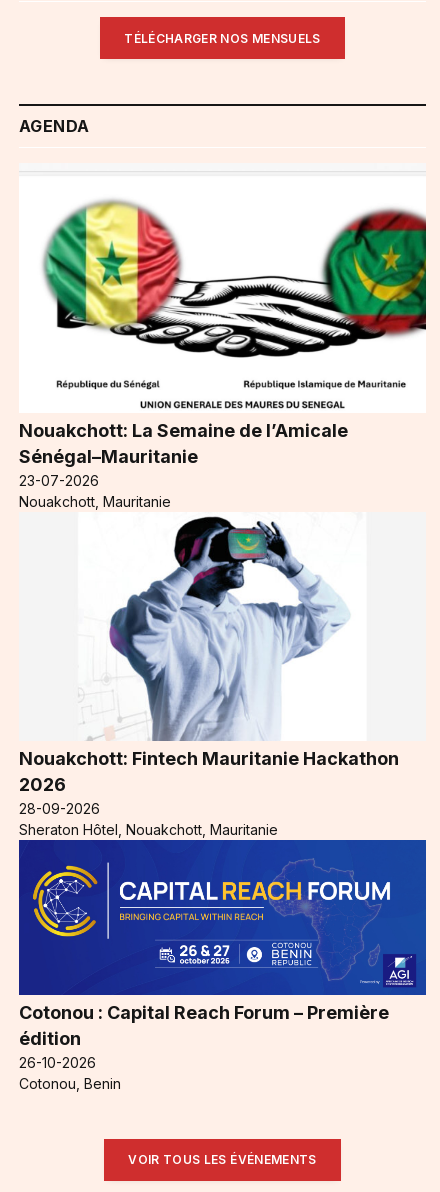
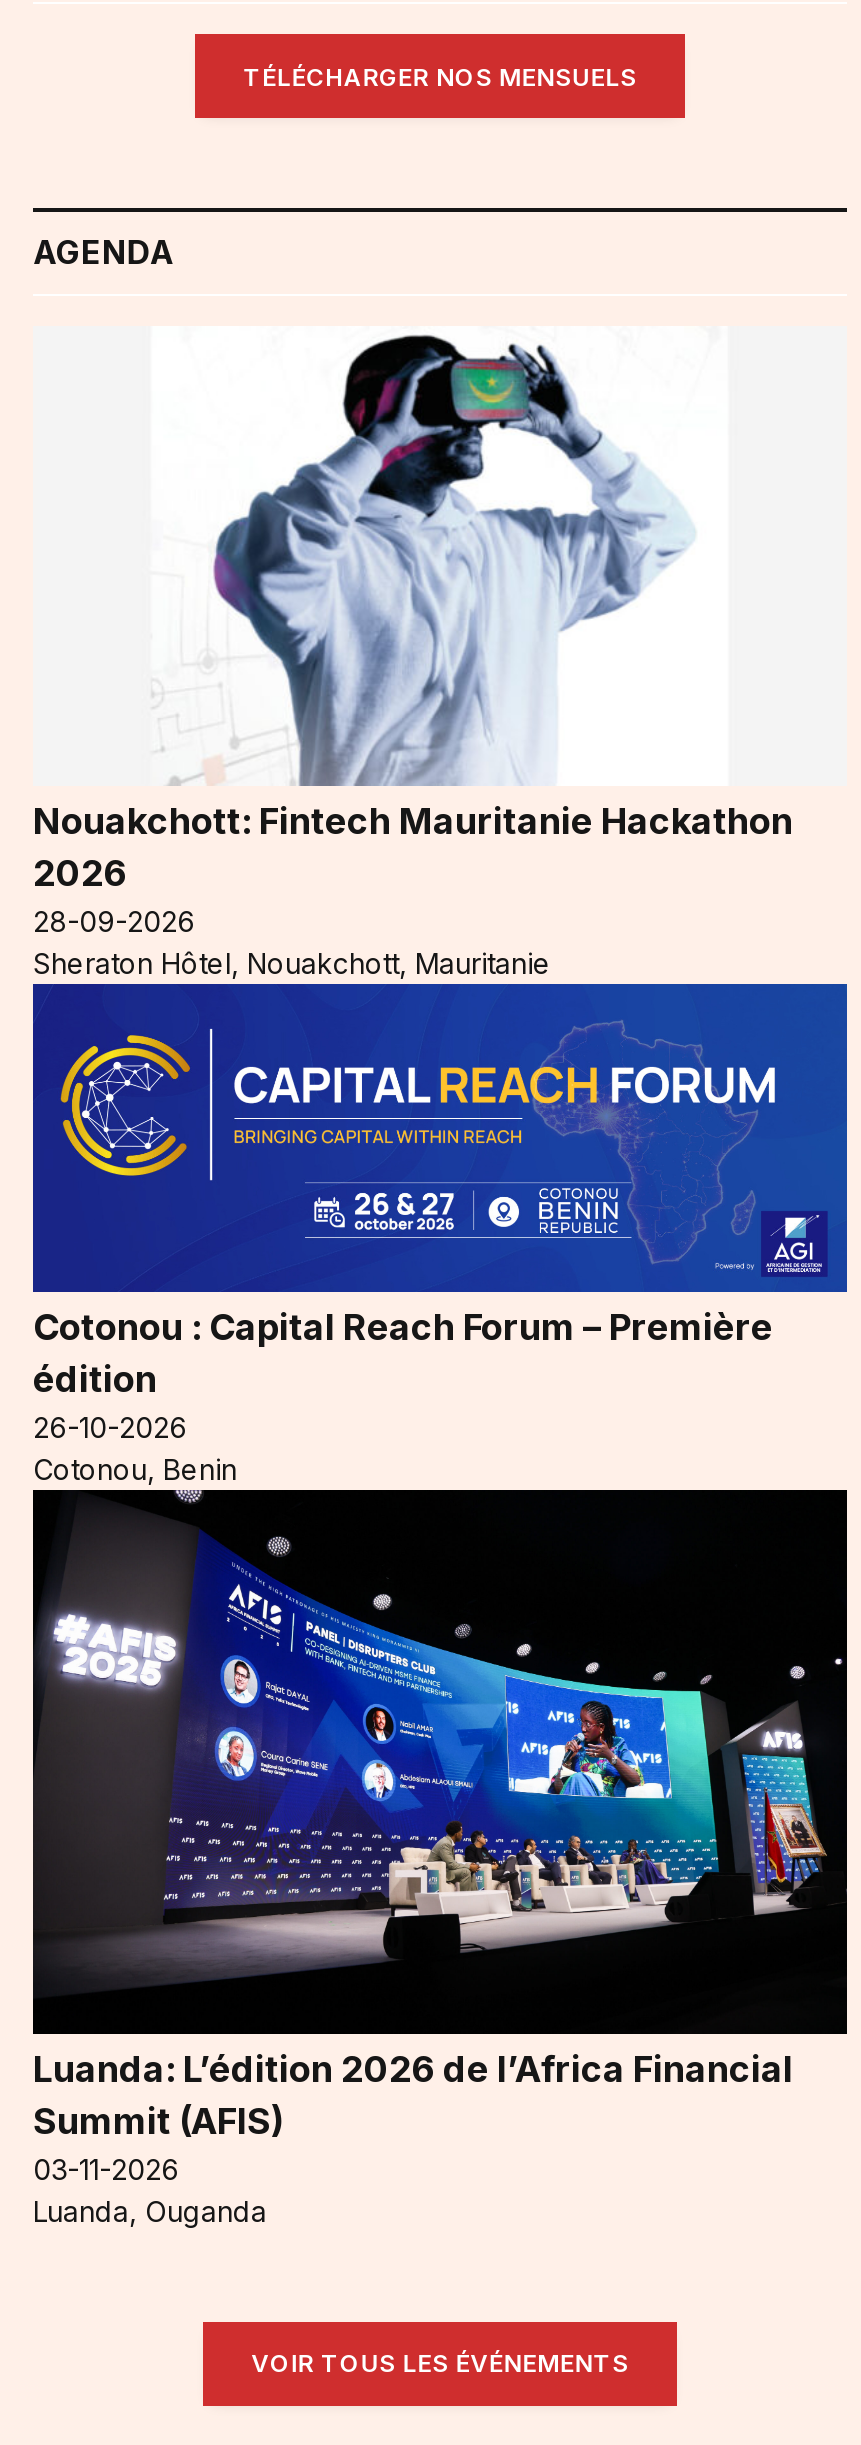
[19,199,427,510] [image] | Nouakchott: La Semaine de l’Amicale | Sénégal–Mauritanie | 23-07-2026 | Nouakchott, Mauritanie -> none
moved [19,514,399,1092] -> [33,330,793,1487]: [image] | Nouakchott: Fintech Mauritanie Hackathon | 2026 | ... | 26-10-2026 | Cotonou, Benin
none -> [31,1488,849,2227] [image] | Luanda: L’édition 2026 de l’Africa Financial | Summit (AFIS) | 03-11-2026 | Luanda, Ouganda

